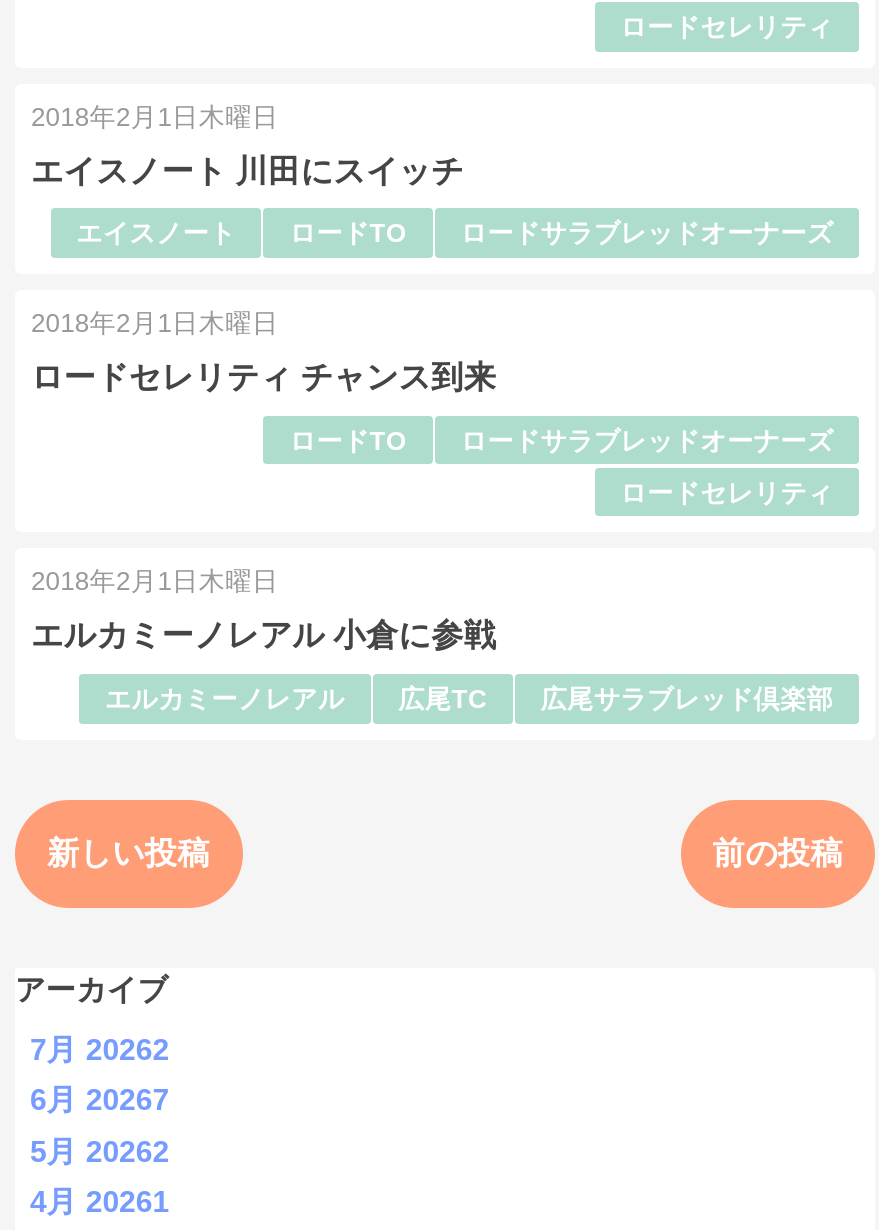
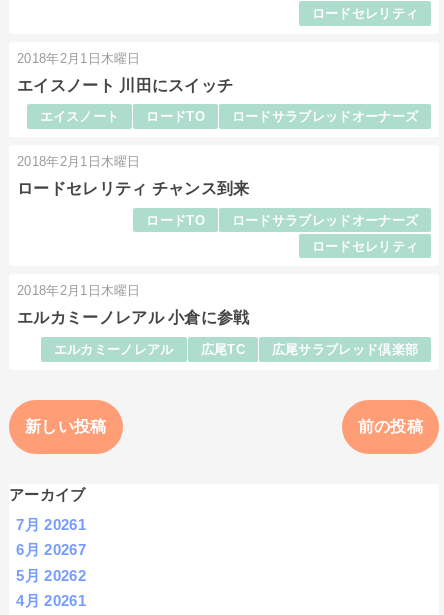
[30,1032,169,1066] 7月 20262 -> [16,516,86,533] 7月 20261

